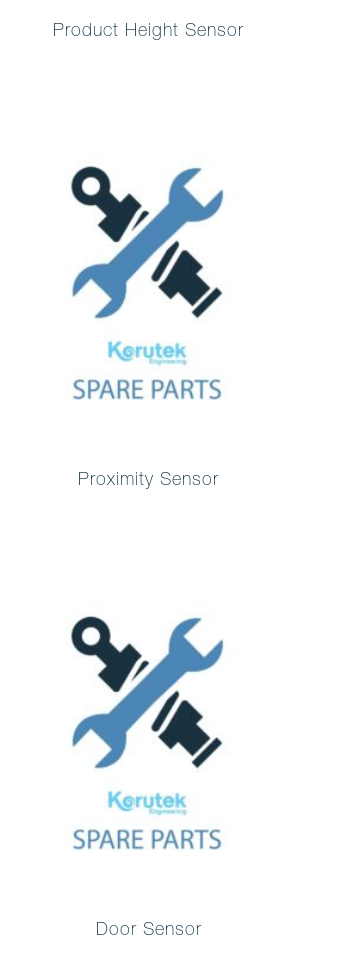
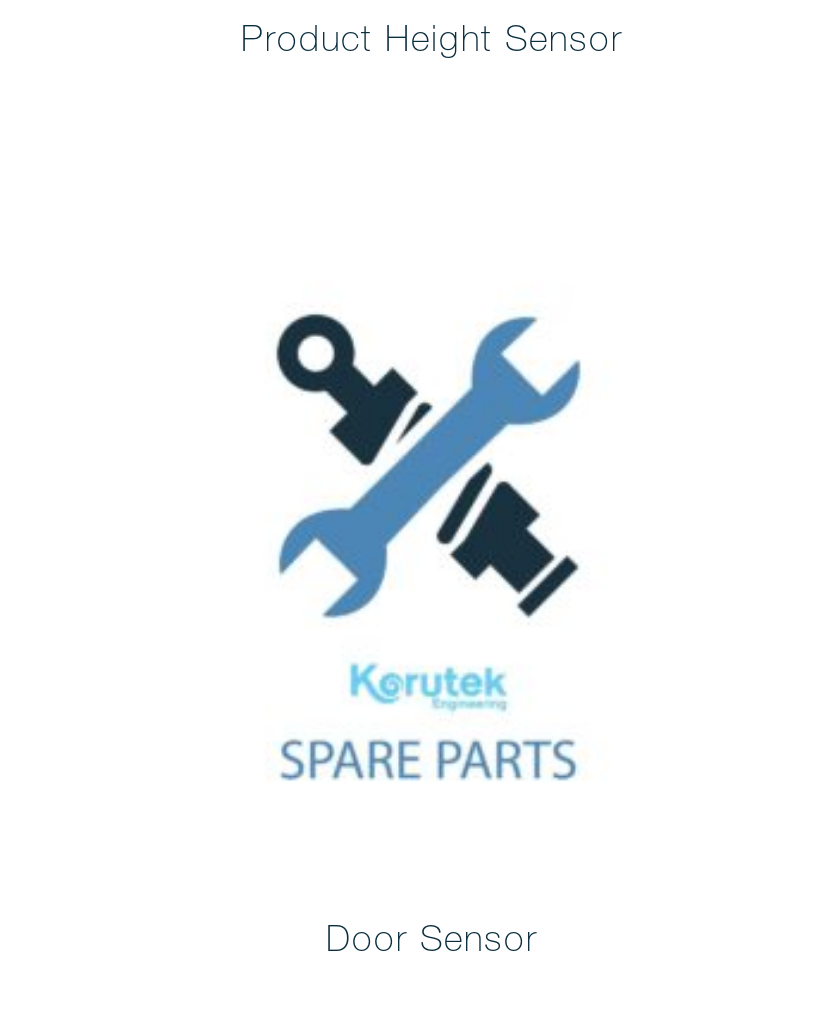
[78,472,219,490] Proximity Sensor -> none

